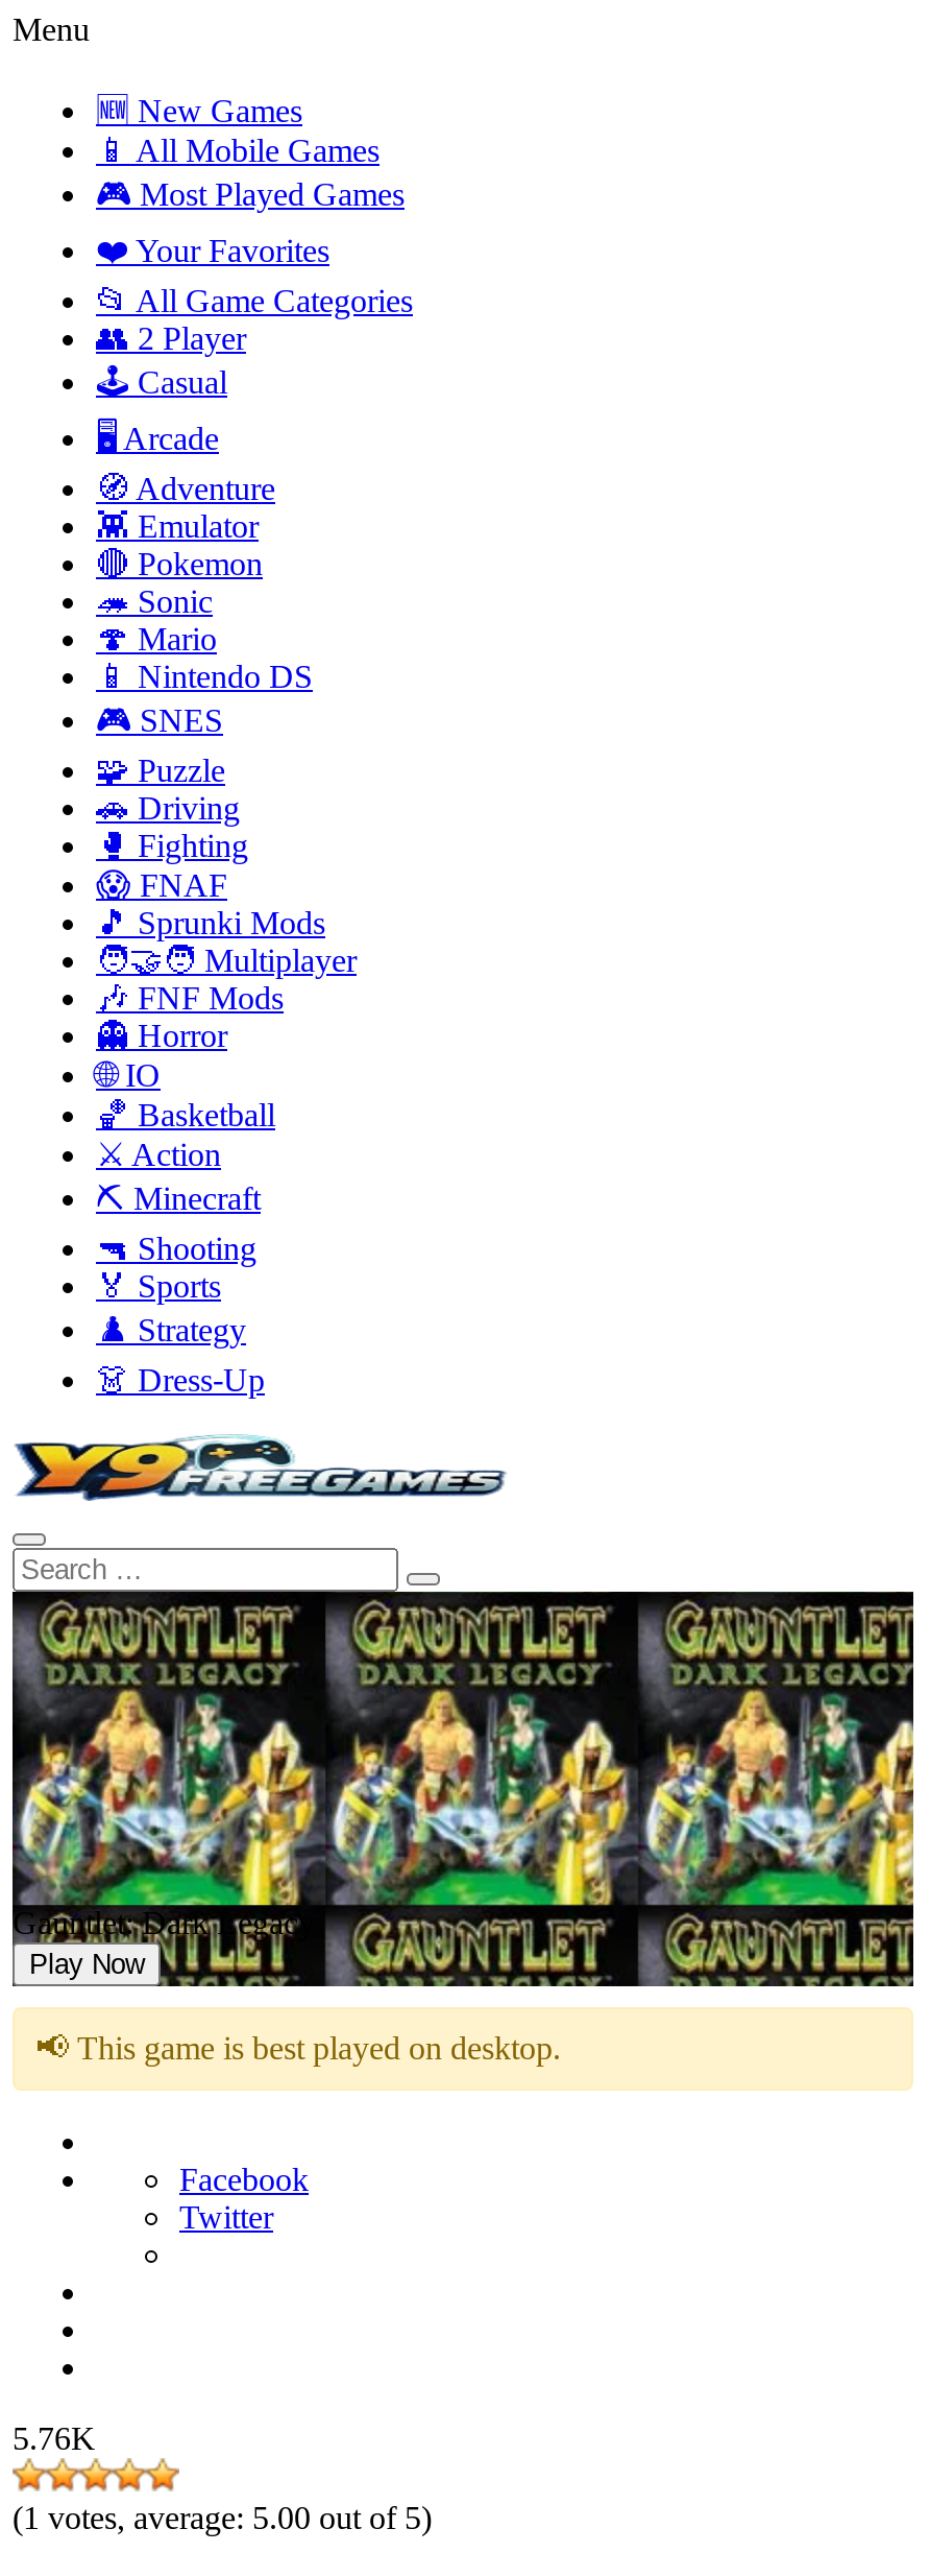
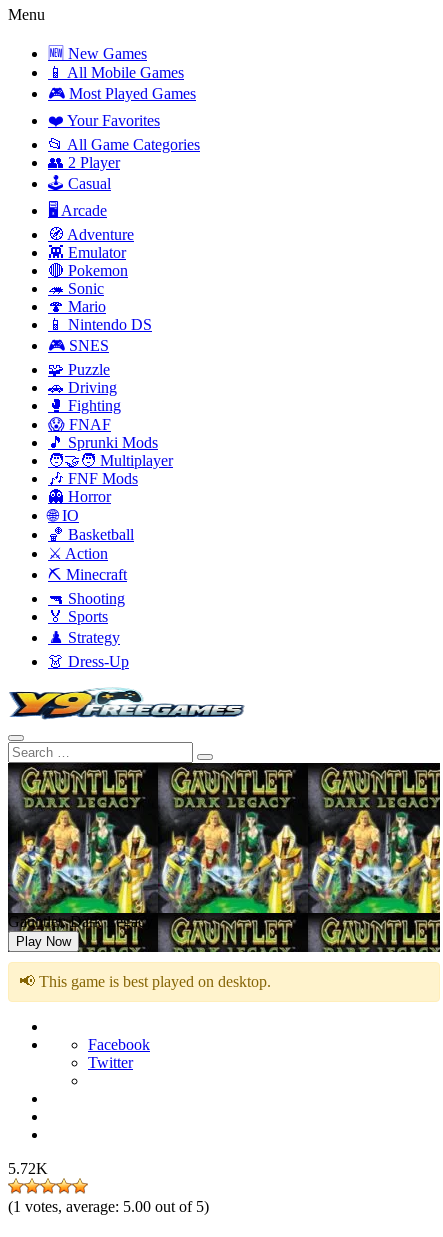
[13,2420,96,2456] 5.76K -> [8,1160,48,1177] 5.72K

